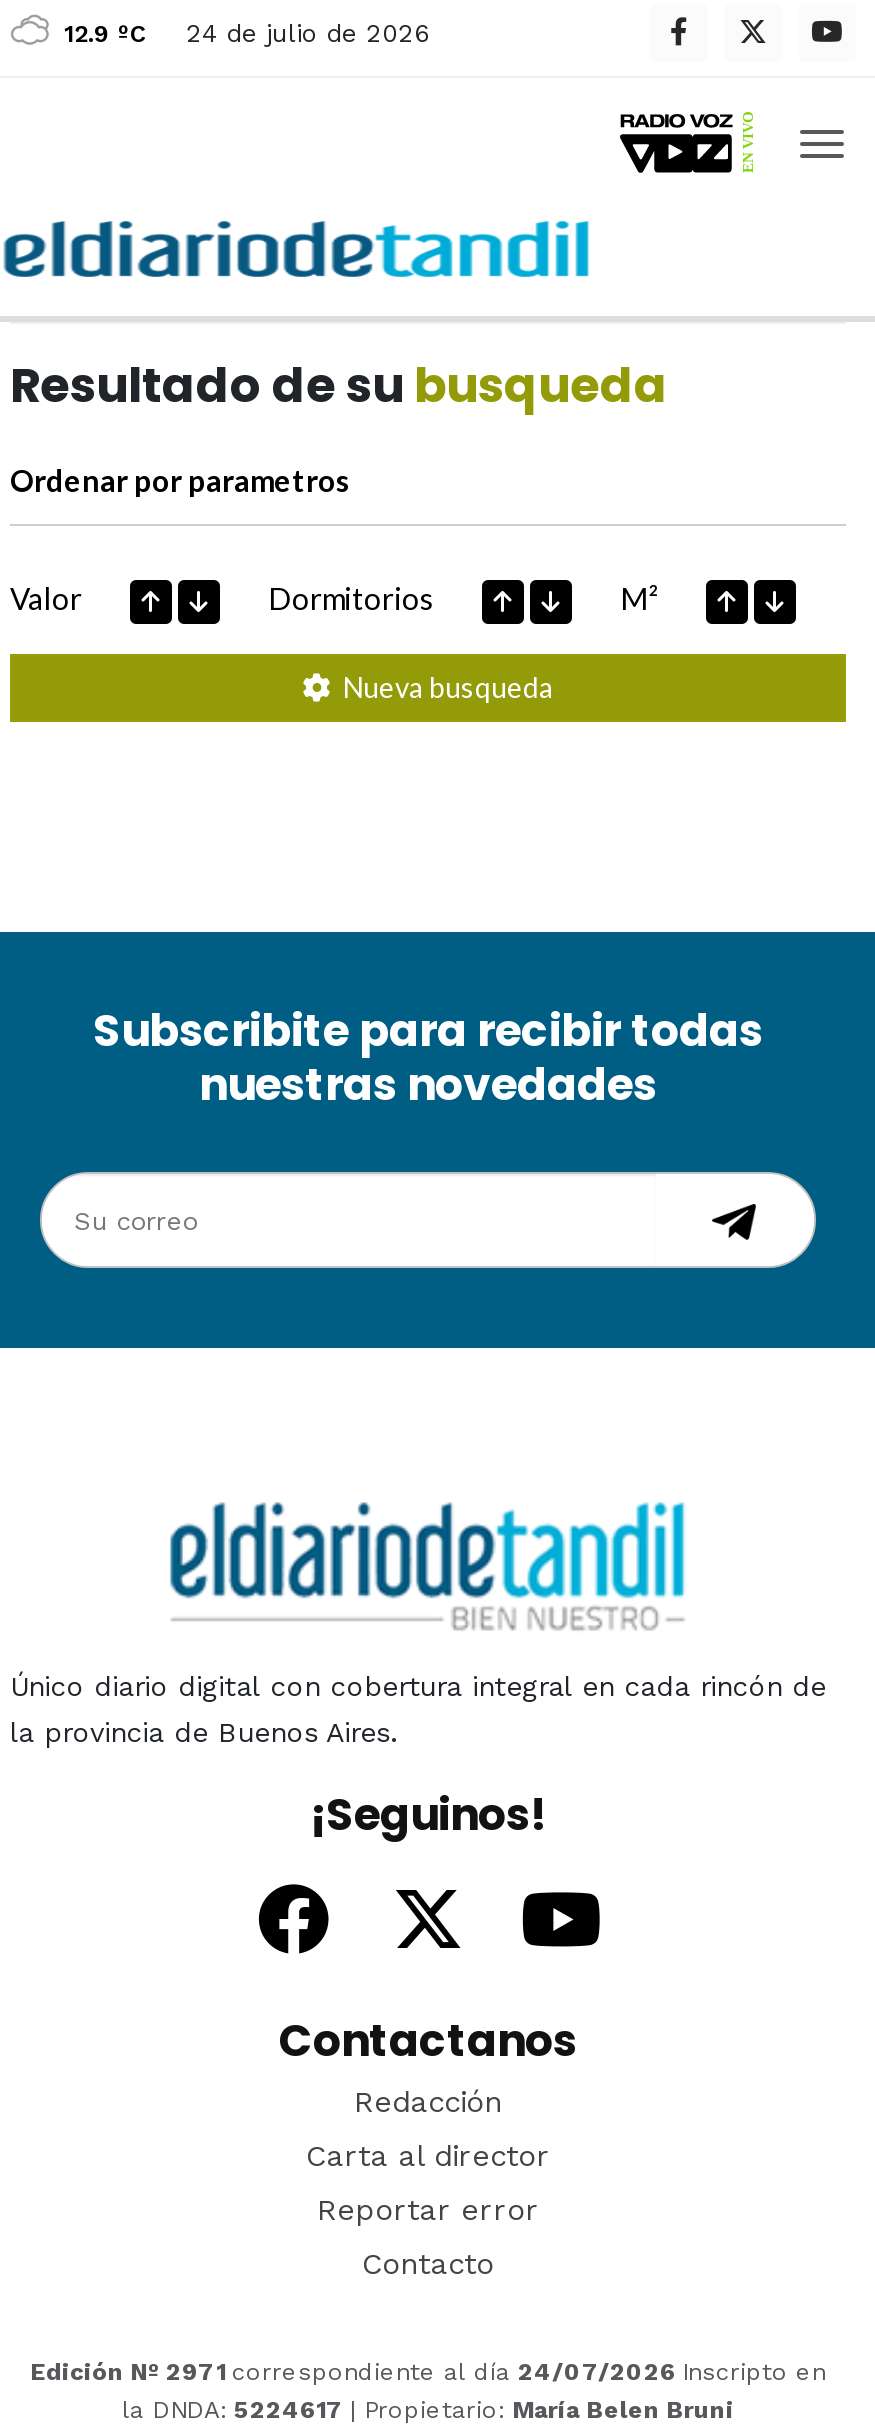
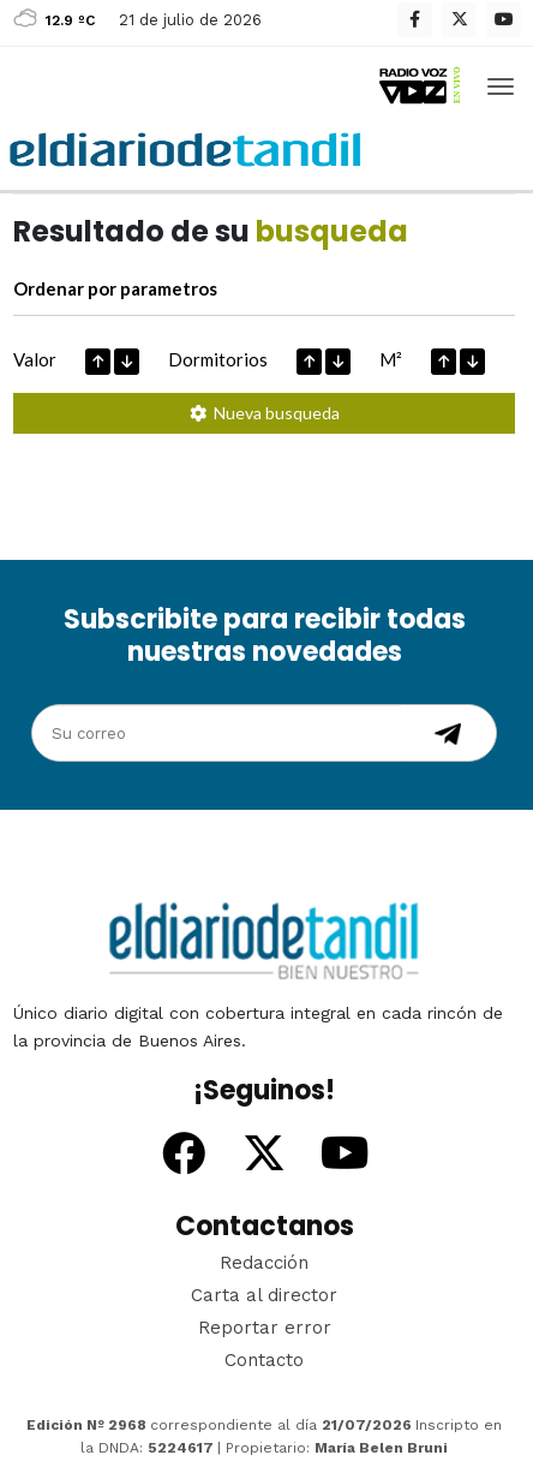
[64,18,430,48] 12.9 ºC 24 de julio de 2026 -> [46,11,262,29] 12.9 ºC 21 de julio de 2026
[30,2358,826,2386] Edición Nº 2971 correspondiente al día 24/07/2026 Inscripto en -> [26,1417,502,1434] Edición Nº 2968 correspondiente al día 21/07/2026 Inscripto en

